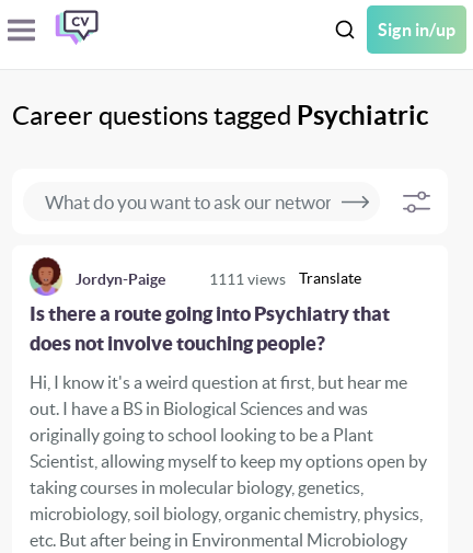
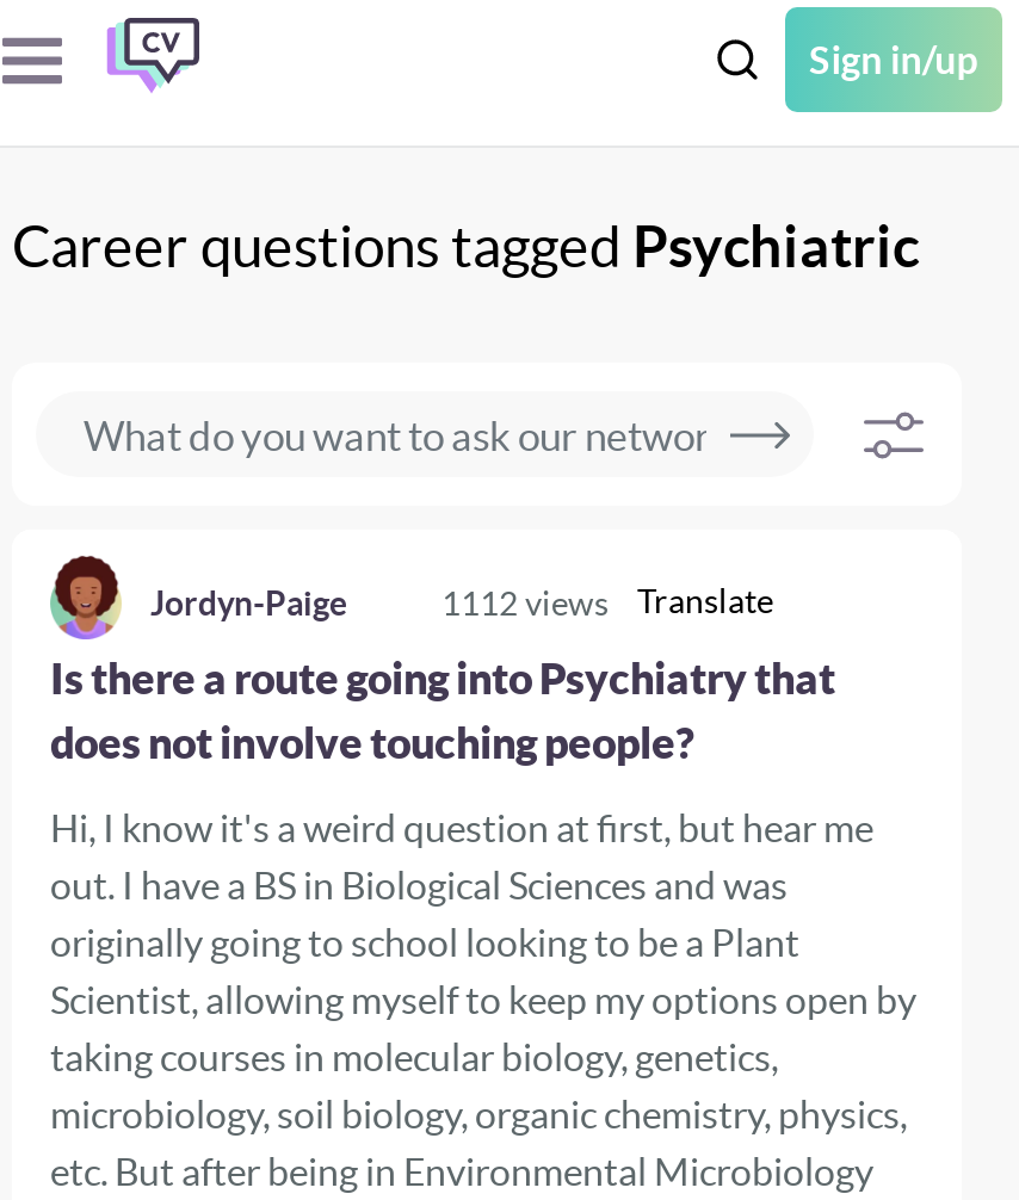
[209,270,361,287] 1111 views Translate -> [441,583,773,621] 1112 views Translate

